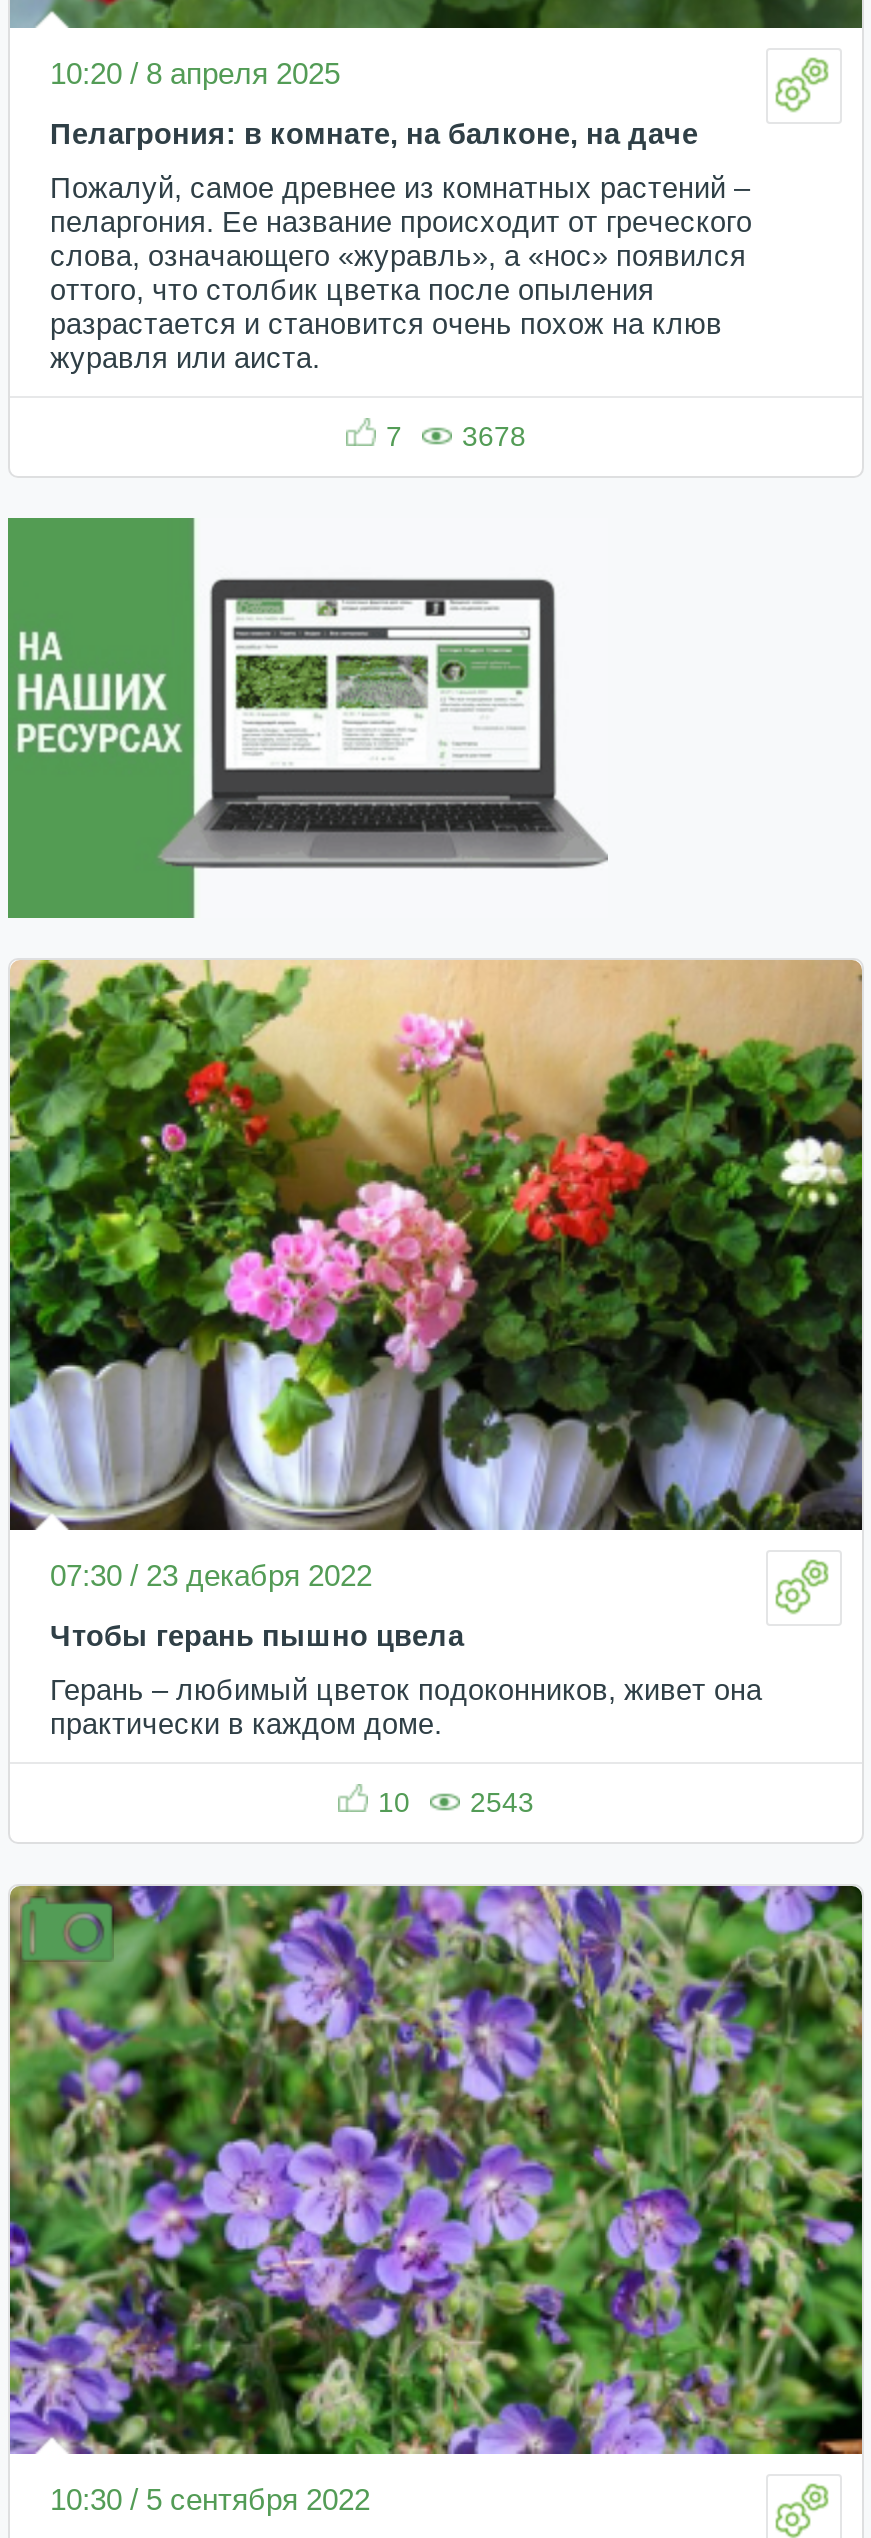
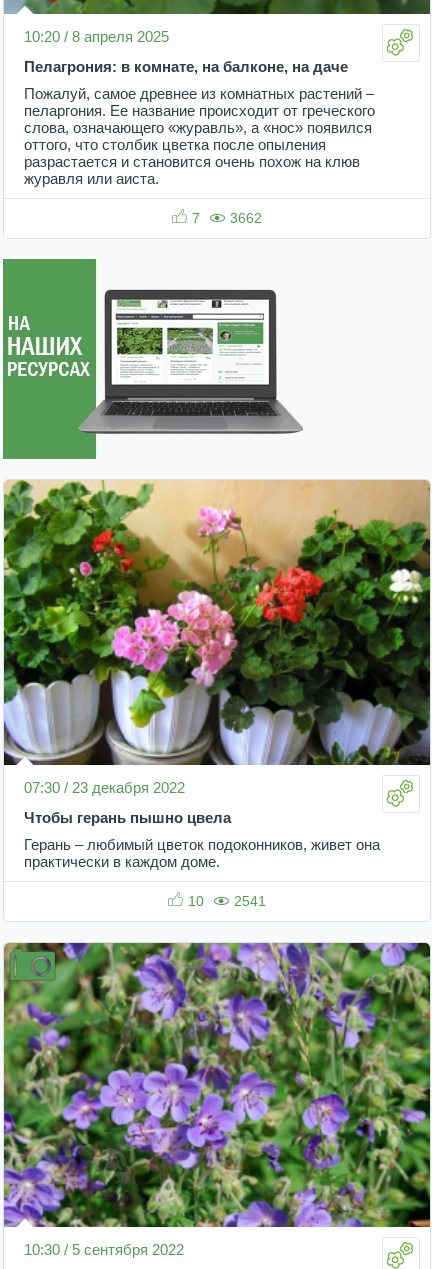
[386,420,526,452] 7 3678 -> [192,210,262,226] 7 3662
[378,1785,534,1817] 10 2543 -> [188,893,266,909] 10 2541

